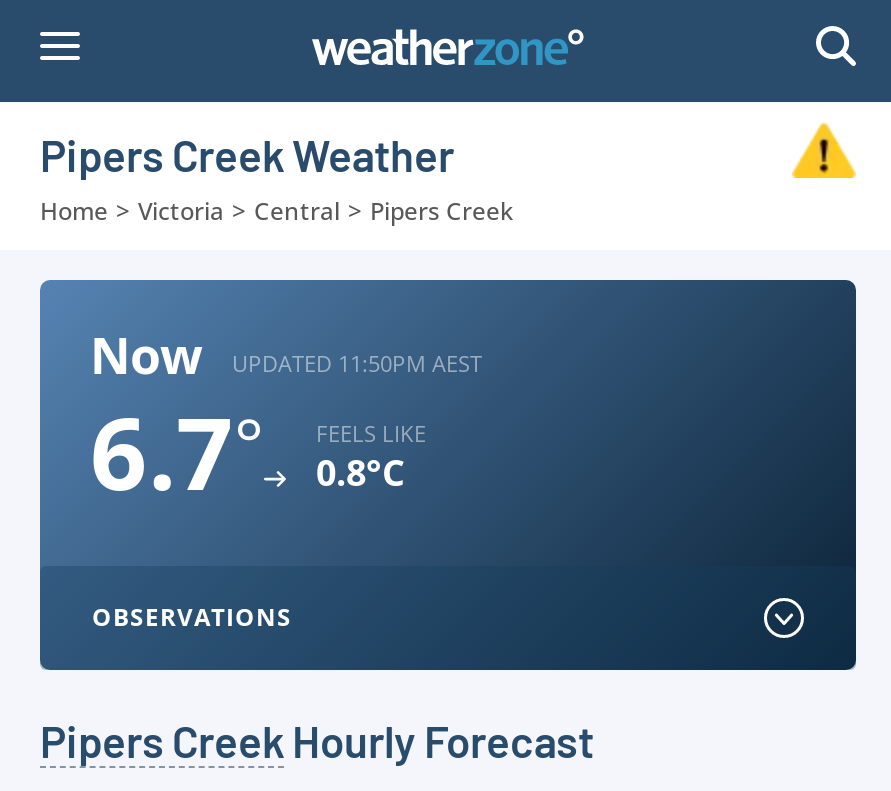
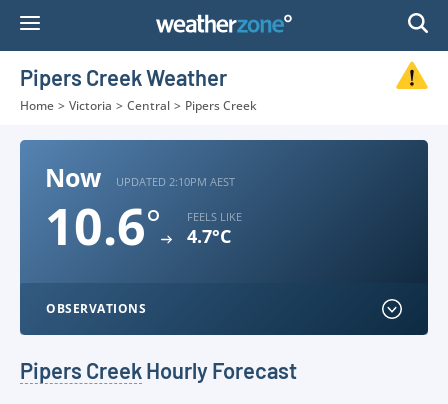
[232,347,482,377] UPDATED 11:50PM AEST -> [116,173,235,188] UPDATED 2:10PM AEST
[90,384,264,520] 6.7° -> [45,192,161,260] 10.6°
[316,448,404,496] 0.8°C -> [187,224,231,248] 4.7°C

